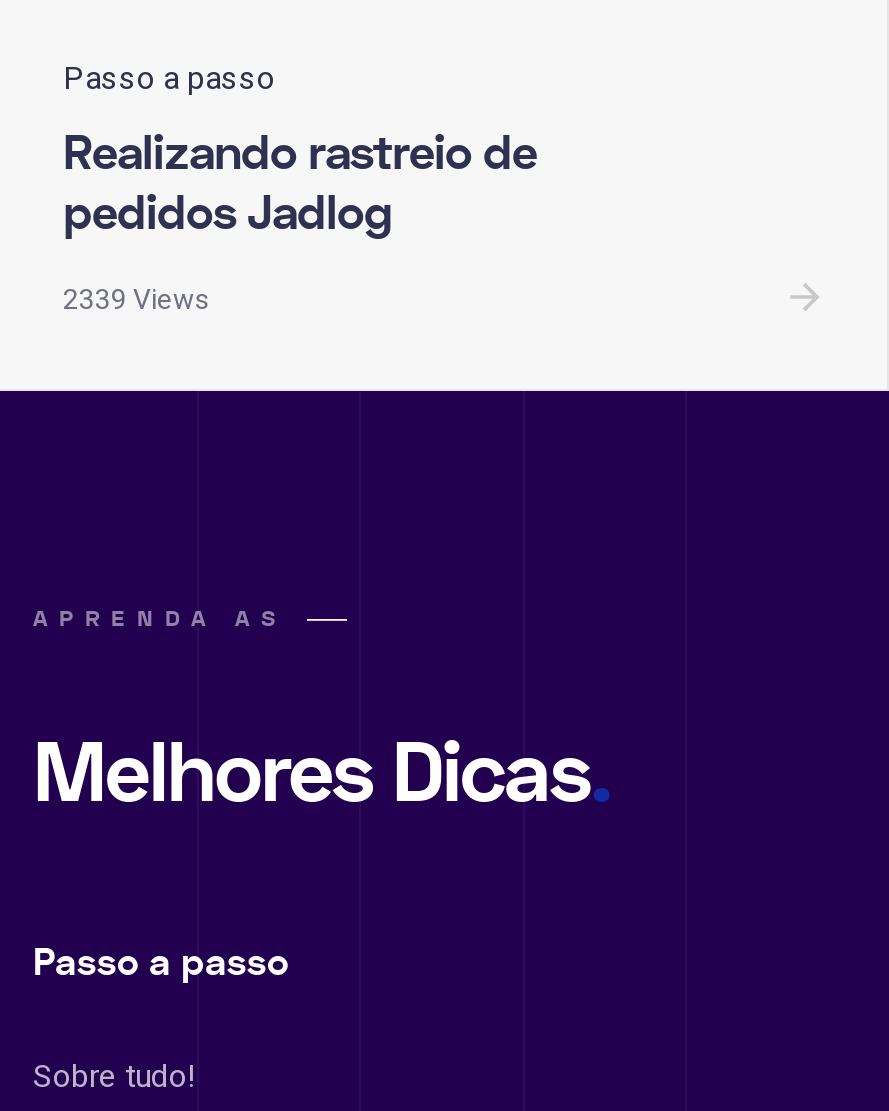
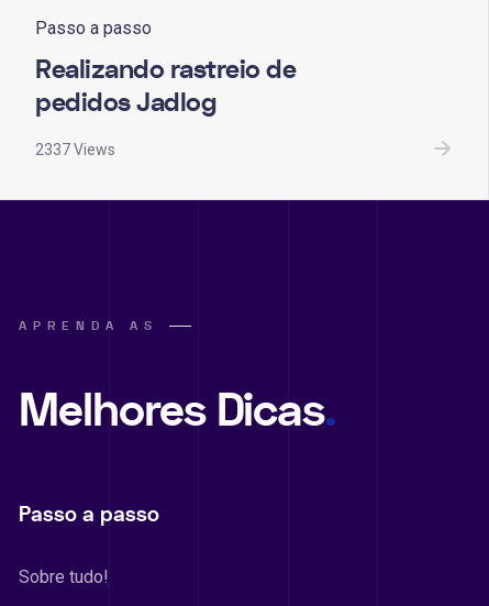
[63,283,209,315] 2339 Views -> [35,141,115,158] 2337 Views

